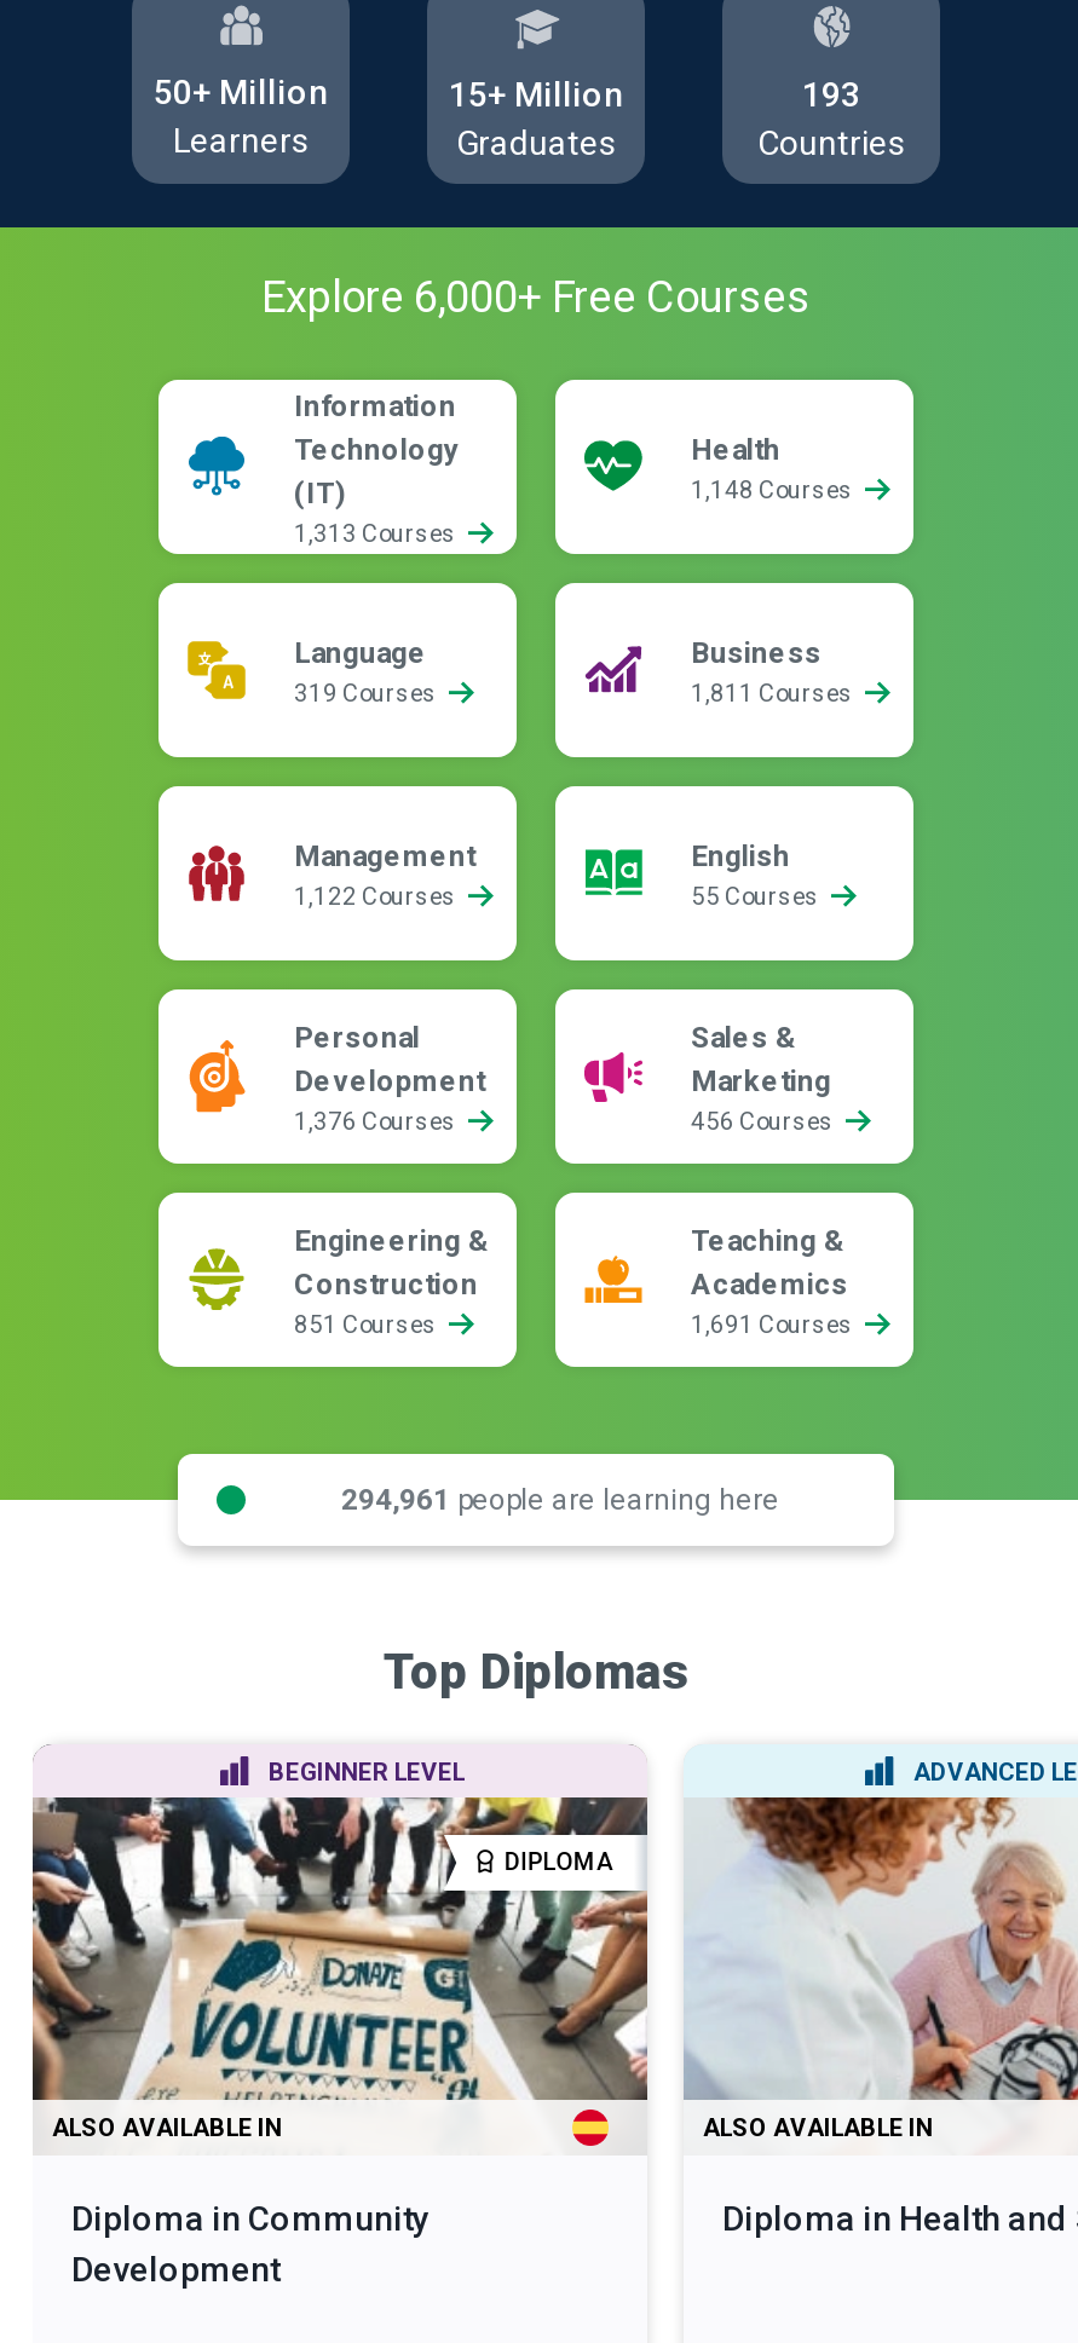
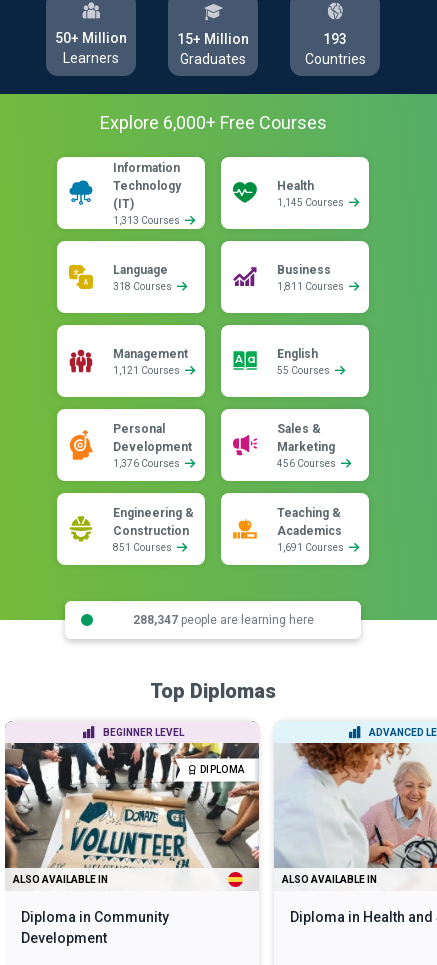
[691,477,858,503] 1,148 Courses -> [277,197,346,208] 1,145 Courses
[294,680,442,706] 319 Courses -> [113,281,174,292] 318 Courses
[294,883,461,910] 1,122 Courses -> [113,365,182,376] 1,121 Courses
[341,1482,779,1516] 294,961 people are learning here -> [132,612,313,626] 288,347 people are learning here

